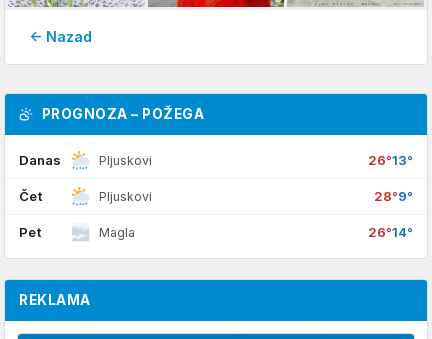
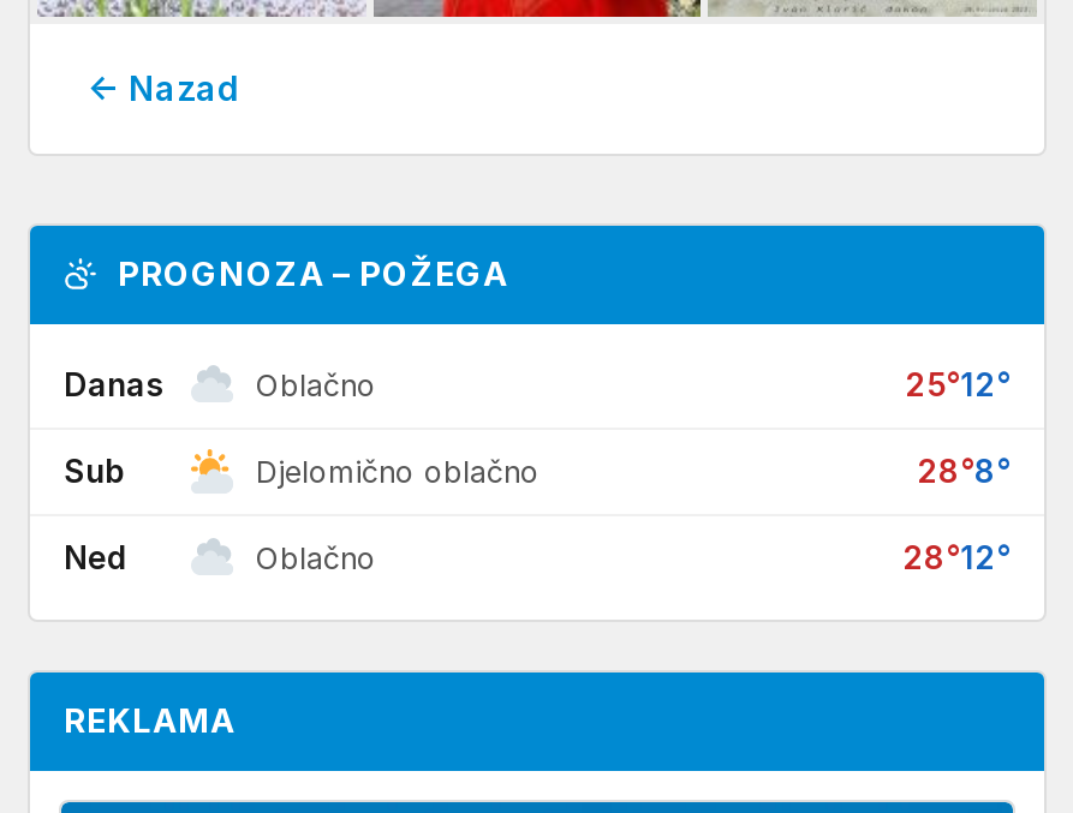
[99,152,413,168] Pljuskovi | 26°13° -> [256,365,1011,404] Oblačno | 25°12°
[19,188,413,204] Čet | Pljuskovi | 28°9° -> [64,452,1011,490] Sub | Djelomično oblačno | 28°8°
[19,224,413,240] Pet | Magla | 26°14° -> [64,538,1011,577] Ned | Oblačno | 28°12°

